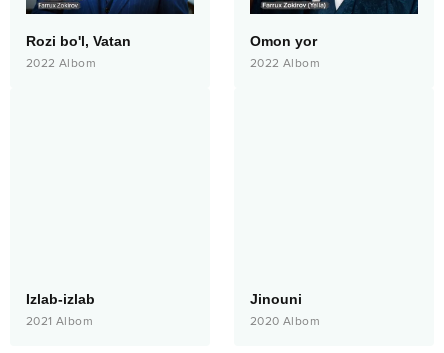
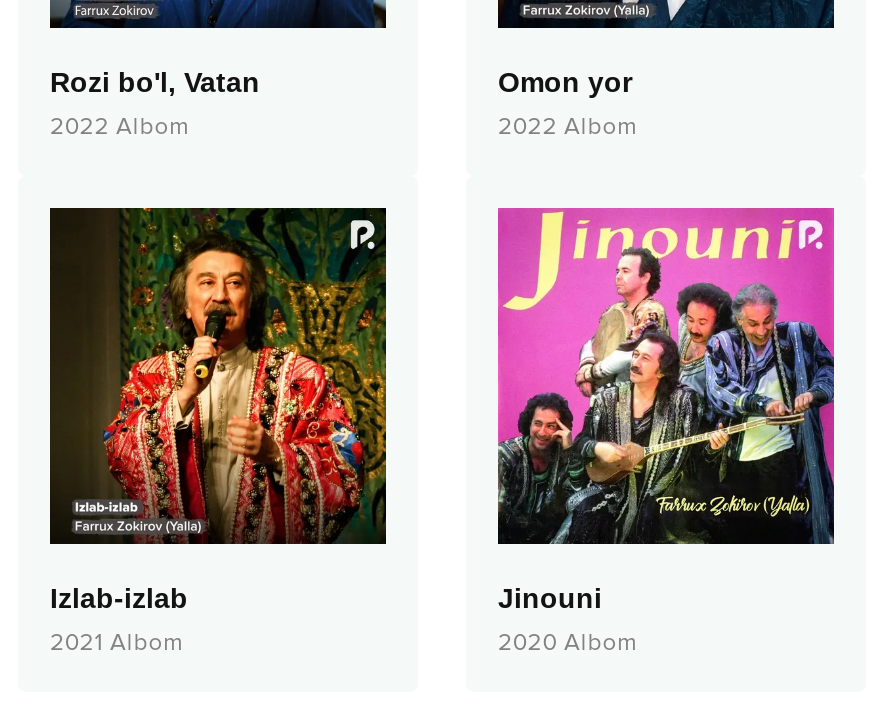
none -> [48,206,388,546] [image]
none -> [496,206,836,546] [image]

